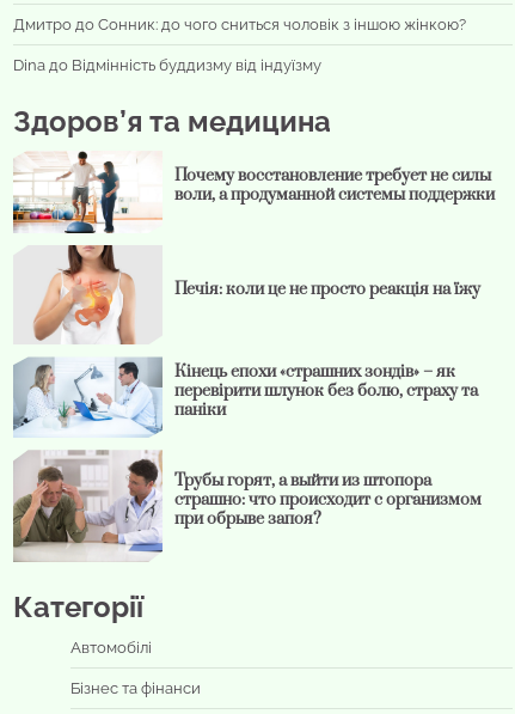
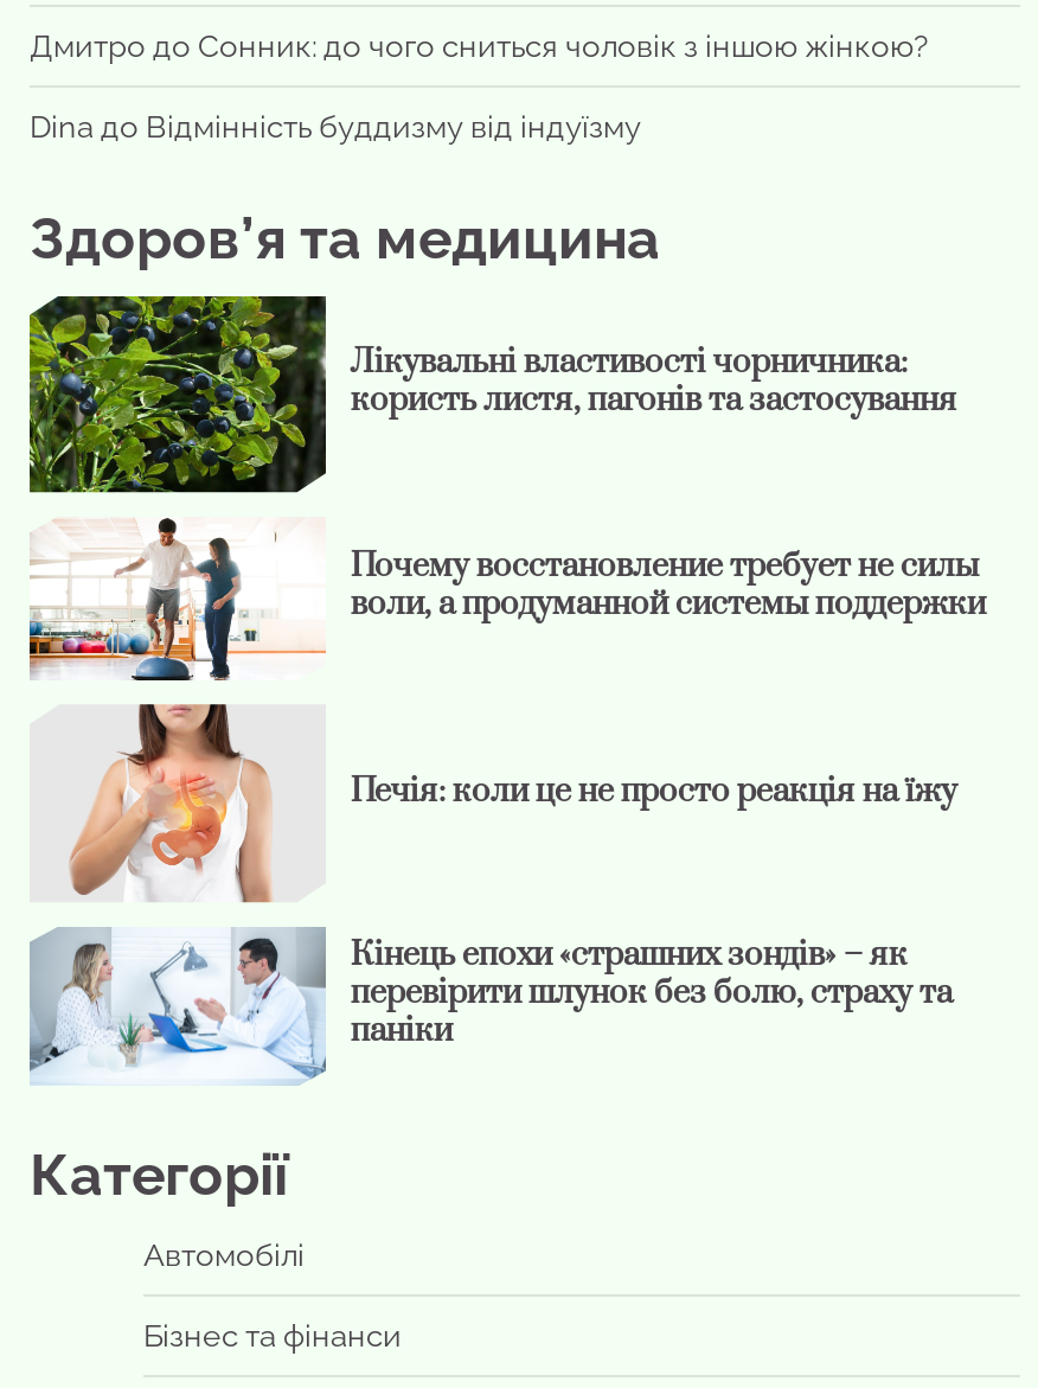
none -> [27,294,957,495] [image] | Лікувальні властивості чорничника: | користь листя, пагонів та застосування
moved [11,151,495,421] -> [25,517,986,1054]: [image] | Почему восстановление требует не силы | воли, а продуманной системы поддержки | Печія: коли це не просто реакція на їжу | Кінець епохи «страшних зондів» – як | перевірити шлунок без болю, страху та | паніки
[12,448,482,563] [image] | Трубы горят, а выйти из штопора | страшно: что происходит с организмом | при обрыве запоя? -> none

